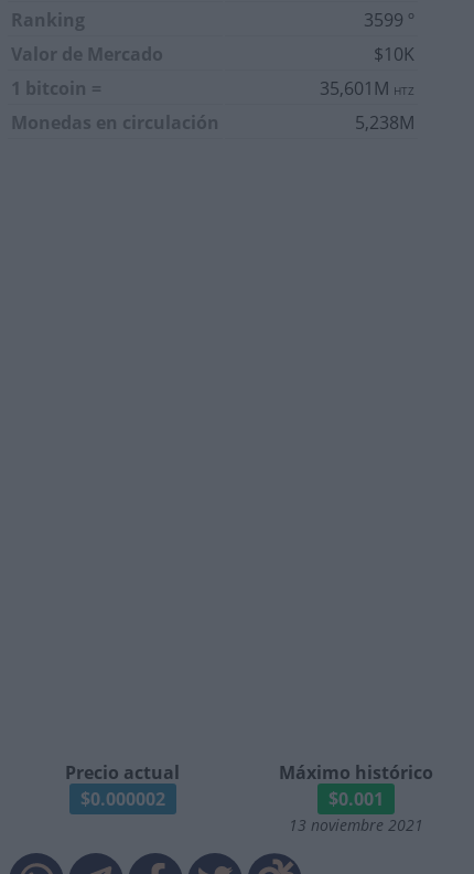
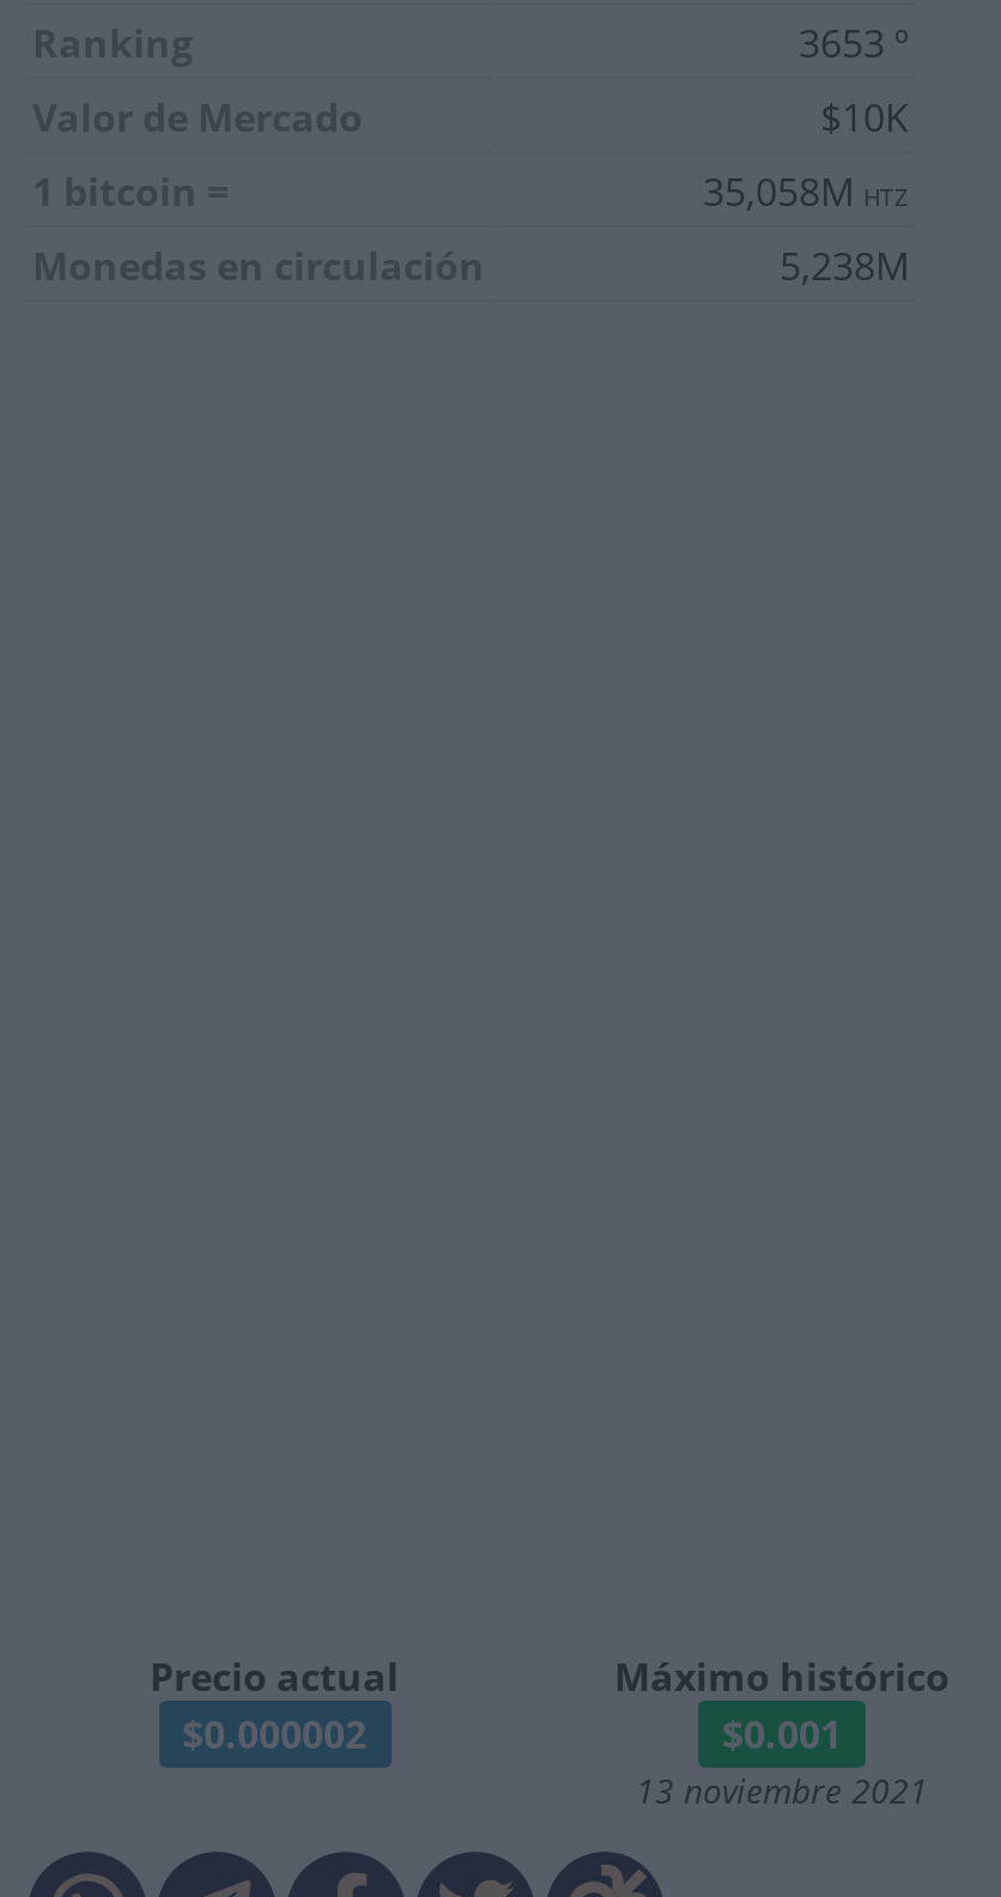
[364,8,414,32] 3599 º -> [799,17,909,69] 3653 º
[320,76,414,100] 35,601M HTZ -> [703,165,909,218] 35,058M HTZ

